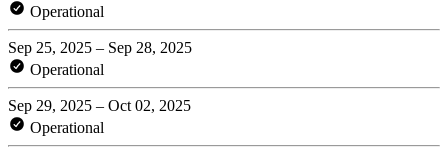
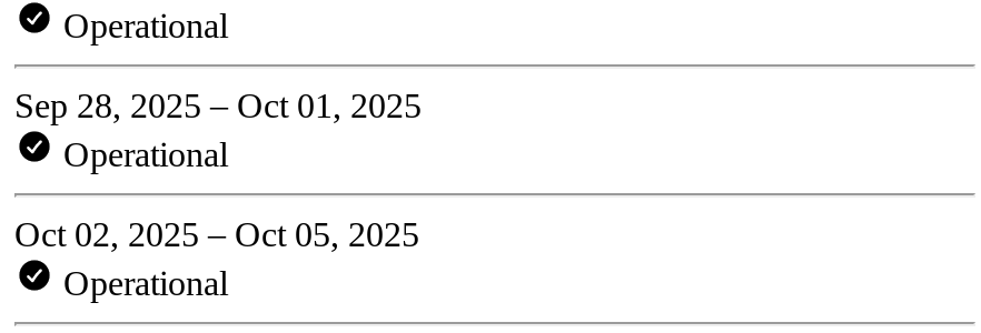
[8,39,192,56] Sep 25, 2025 – Sep 28, 2025 -> [14,86,422,124] Sep 28, 2025 – Oct 01, 2025
[8,97,191,114] Sep 29, 2025 – Oct 02, 2025 -> [14,215,419,253] Oct 02, 2025 – Oct 05, 2025

